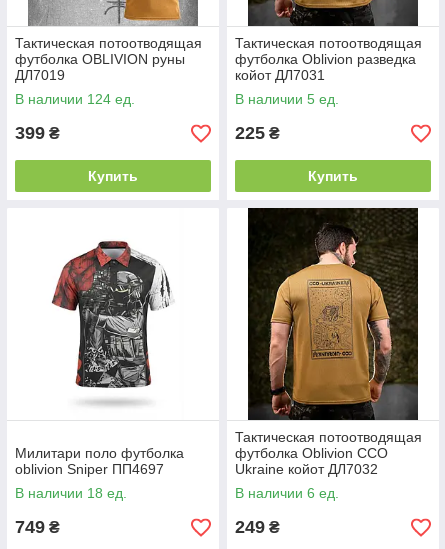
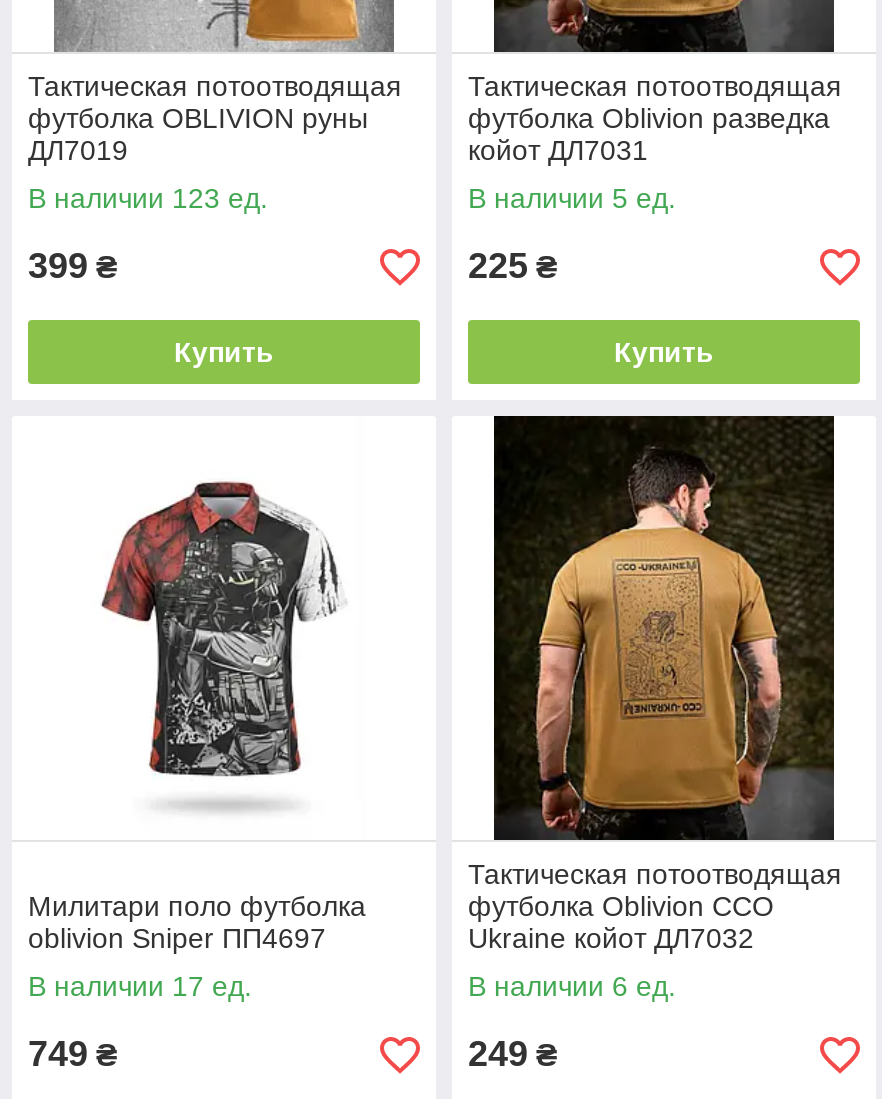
[15,91,135,107] В наличии 124 ед. -> [28,182,268,214] В наличии 123 ед.
[15,485,127,501] В наличии 18 ед. -> [28,970,252,1002] В наличии 17 ед.

